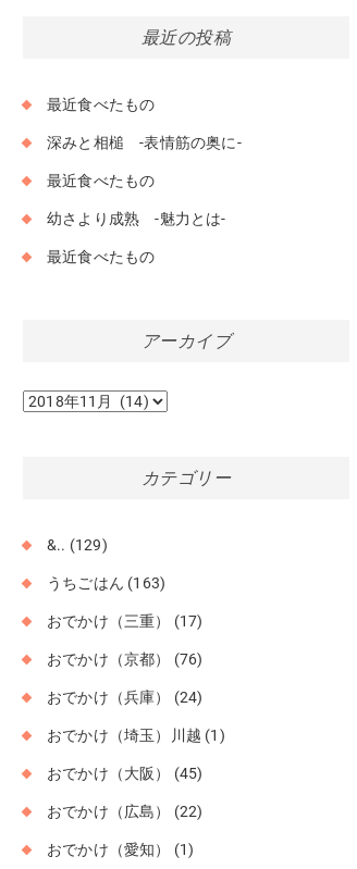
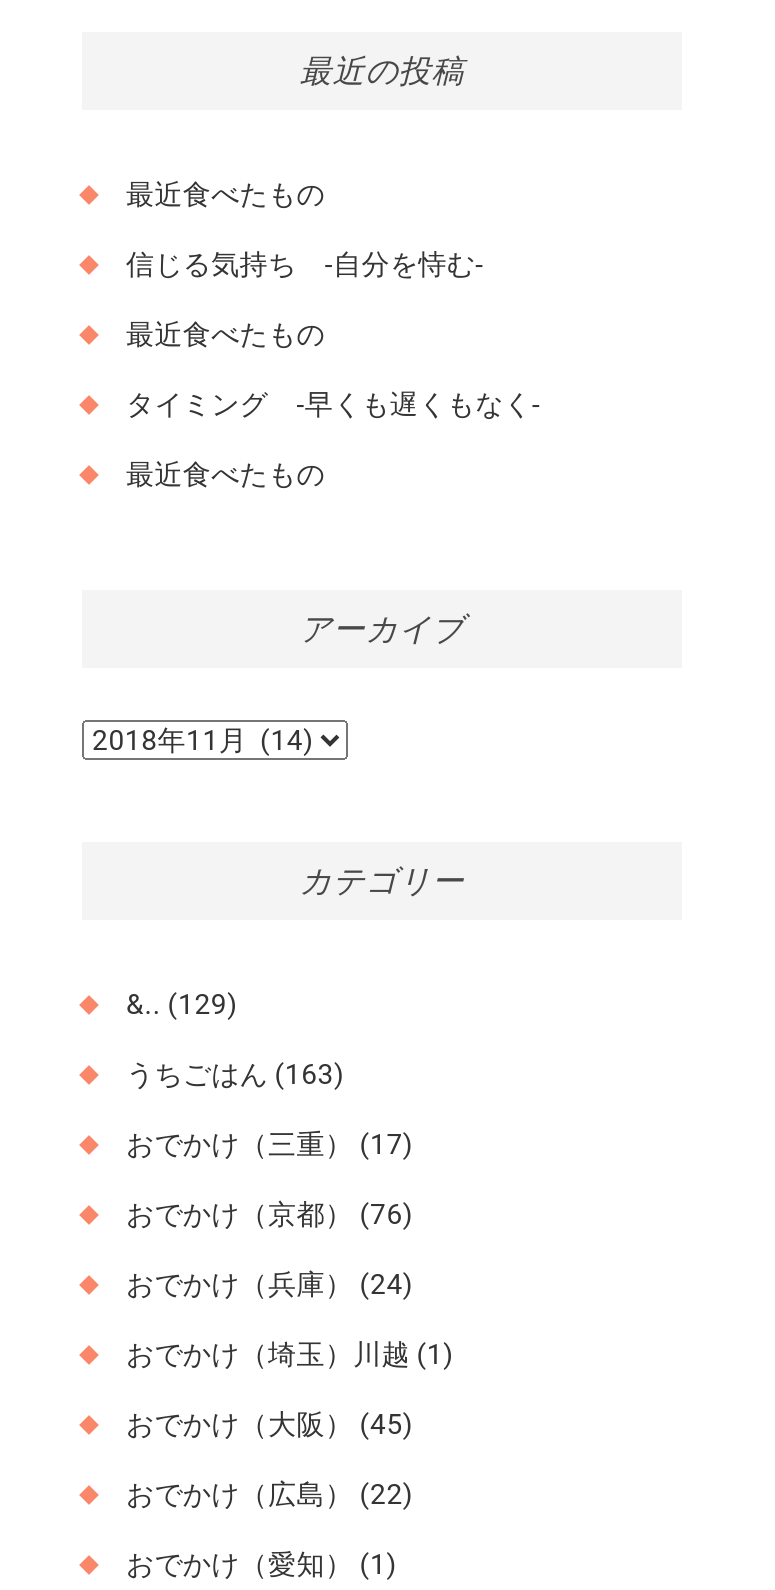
[47,134,241,151] 深みと相槌 -表情筋の奥に- -> [126,248,484,280] 信じる気持ち -自分を恃む-
[47,210,226,227] 幼さより成熟 -魅力とは- -> [126,388,540,420] タイミング -早くも遅くもなく-

